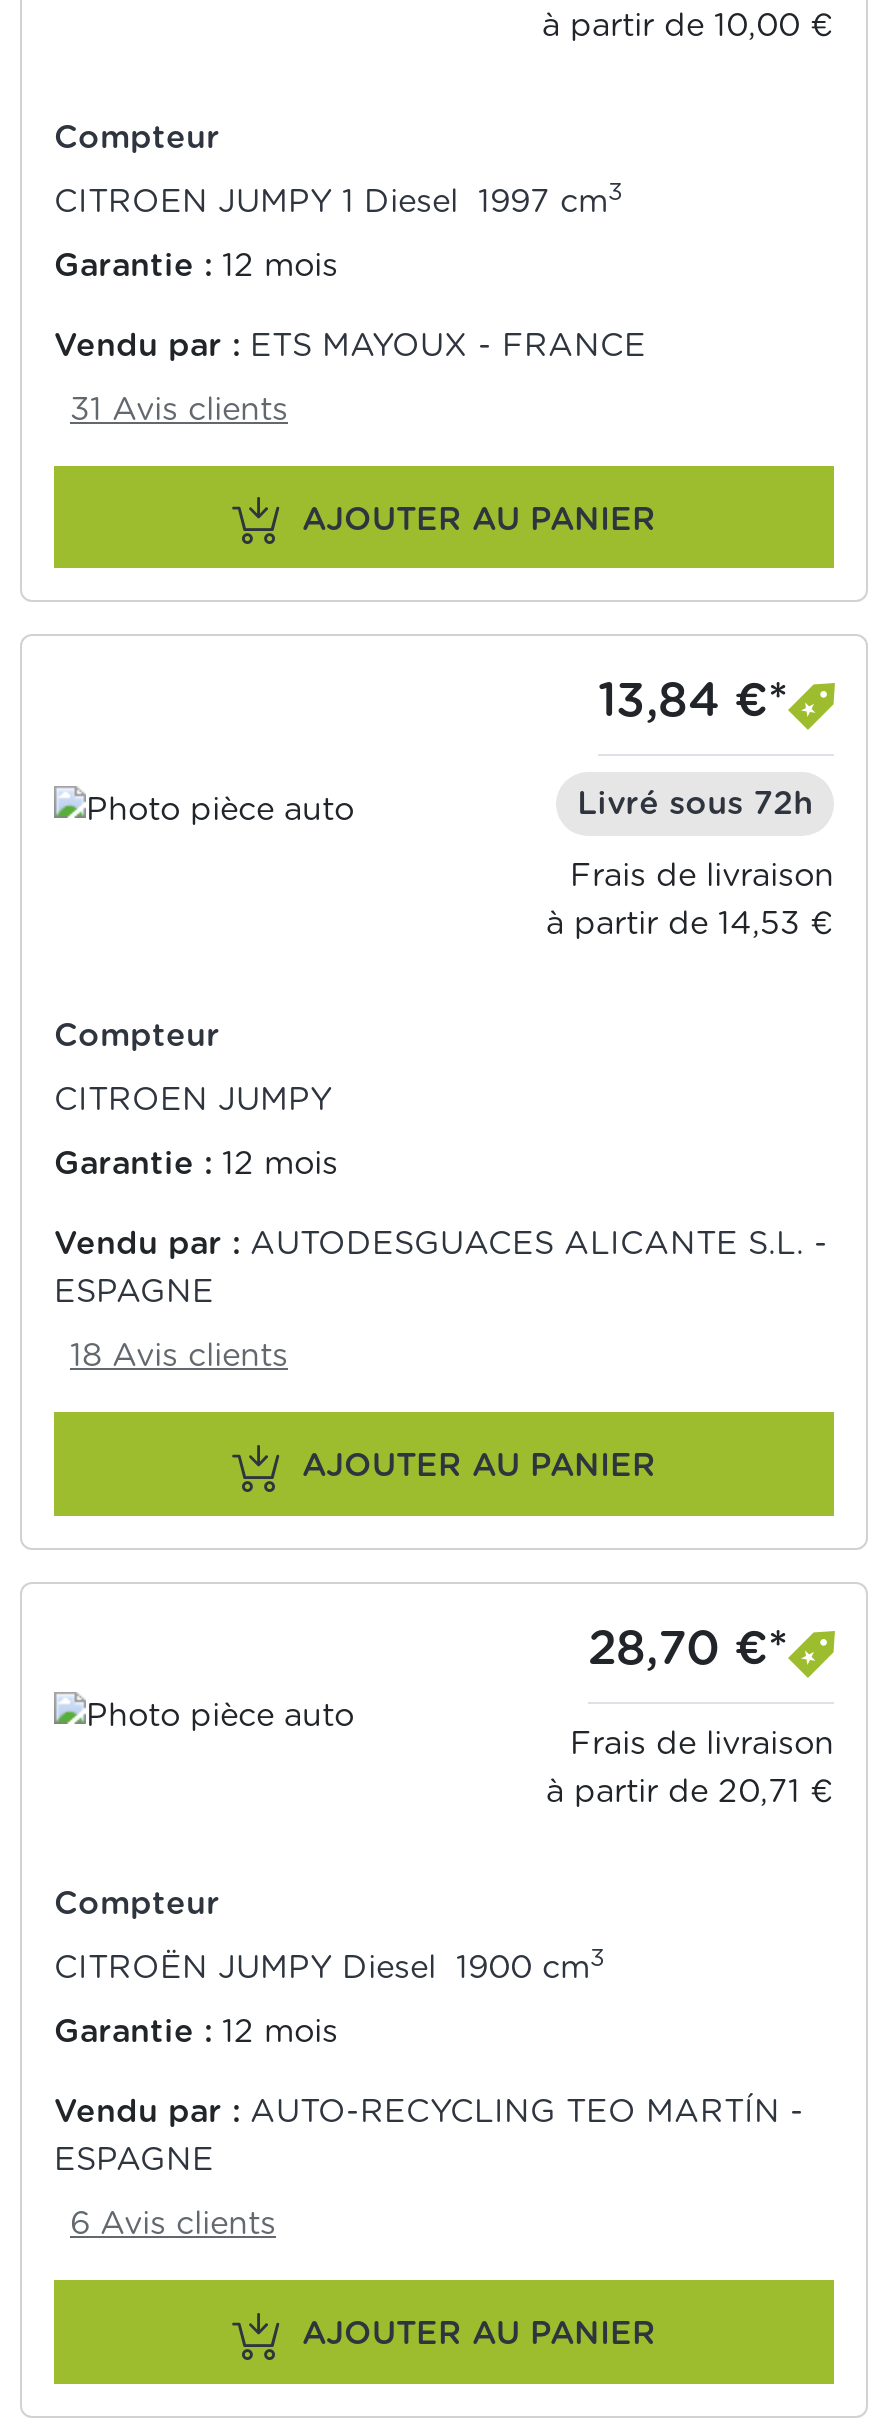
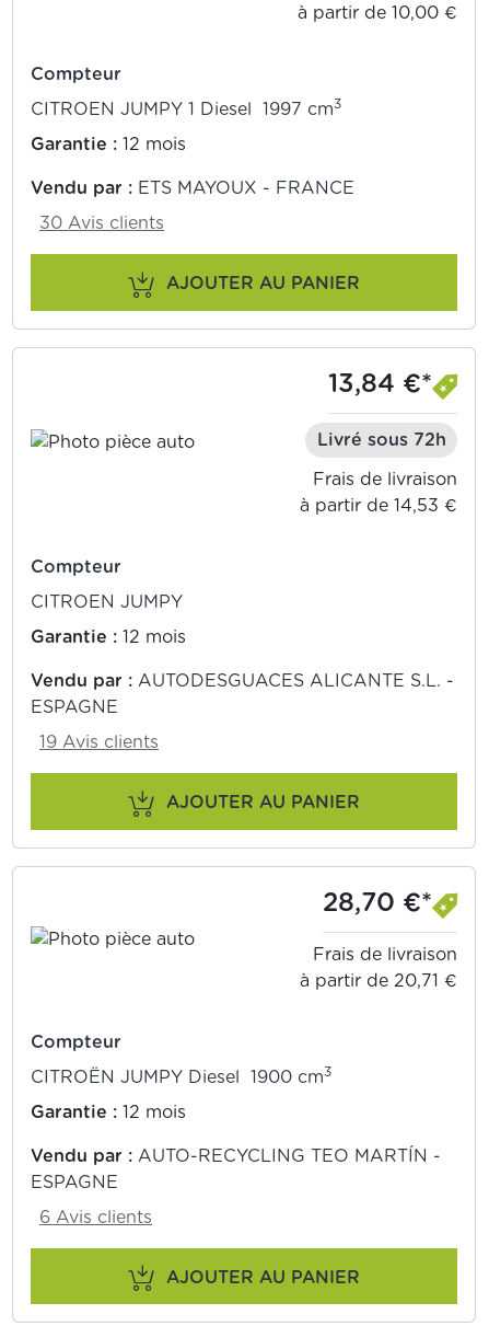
[70,393,288,425] 31 Avis clients -> [39,215,164,233] 30 Avis clients
[70,1340,288,1372] 18 Avis clients -> [39,734,159,751] 19 Avis clients

